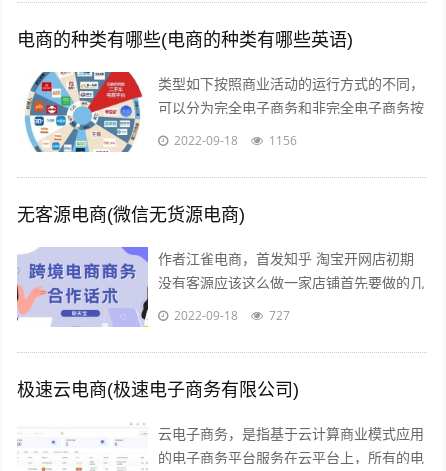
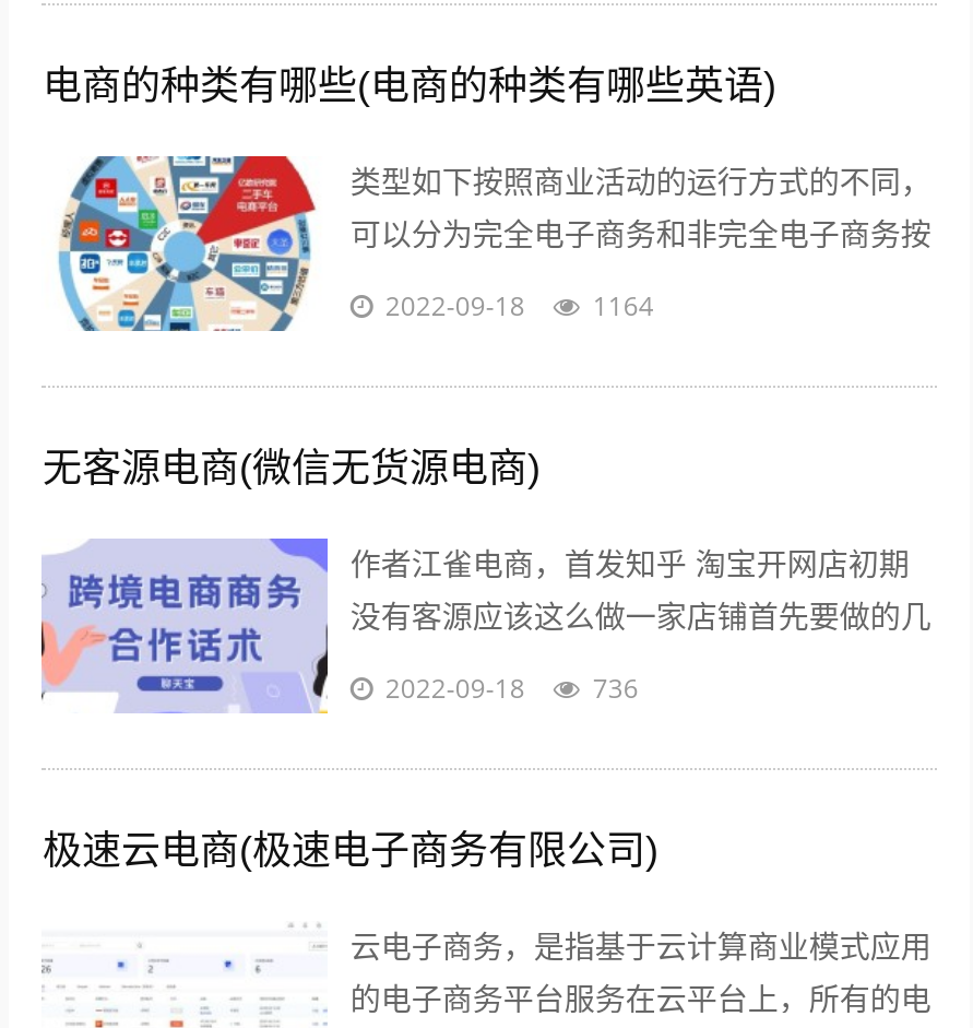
[269,132,297,149] 1156 -> [593,288,654,325] 1164
[269,307,290,324] 727 -> [593,670,639,707] 736

